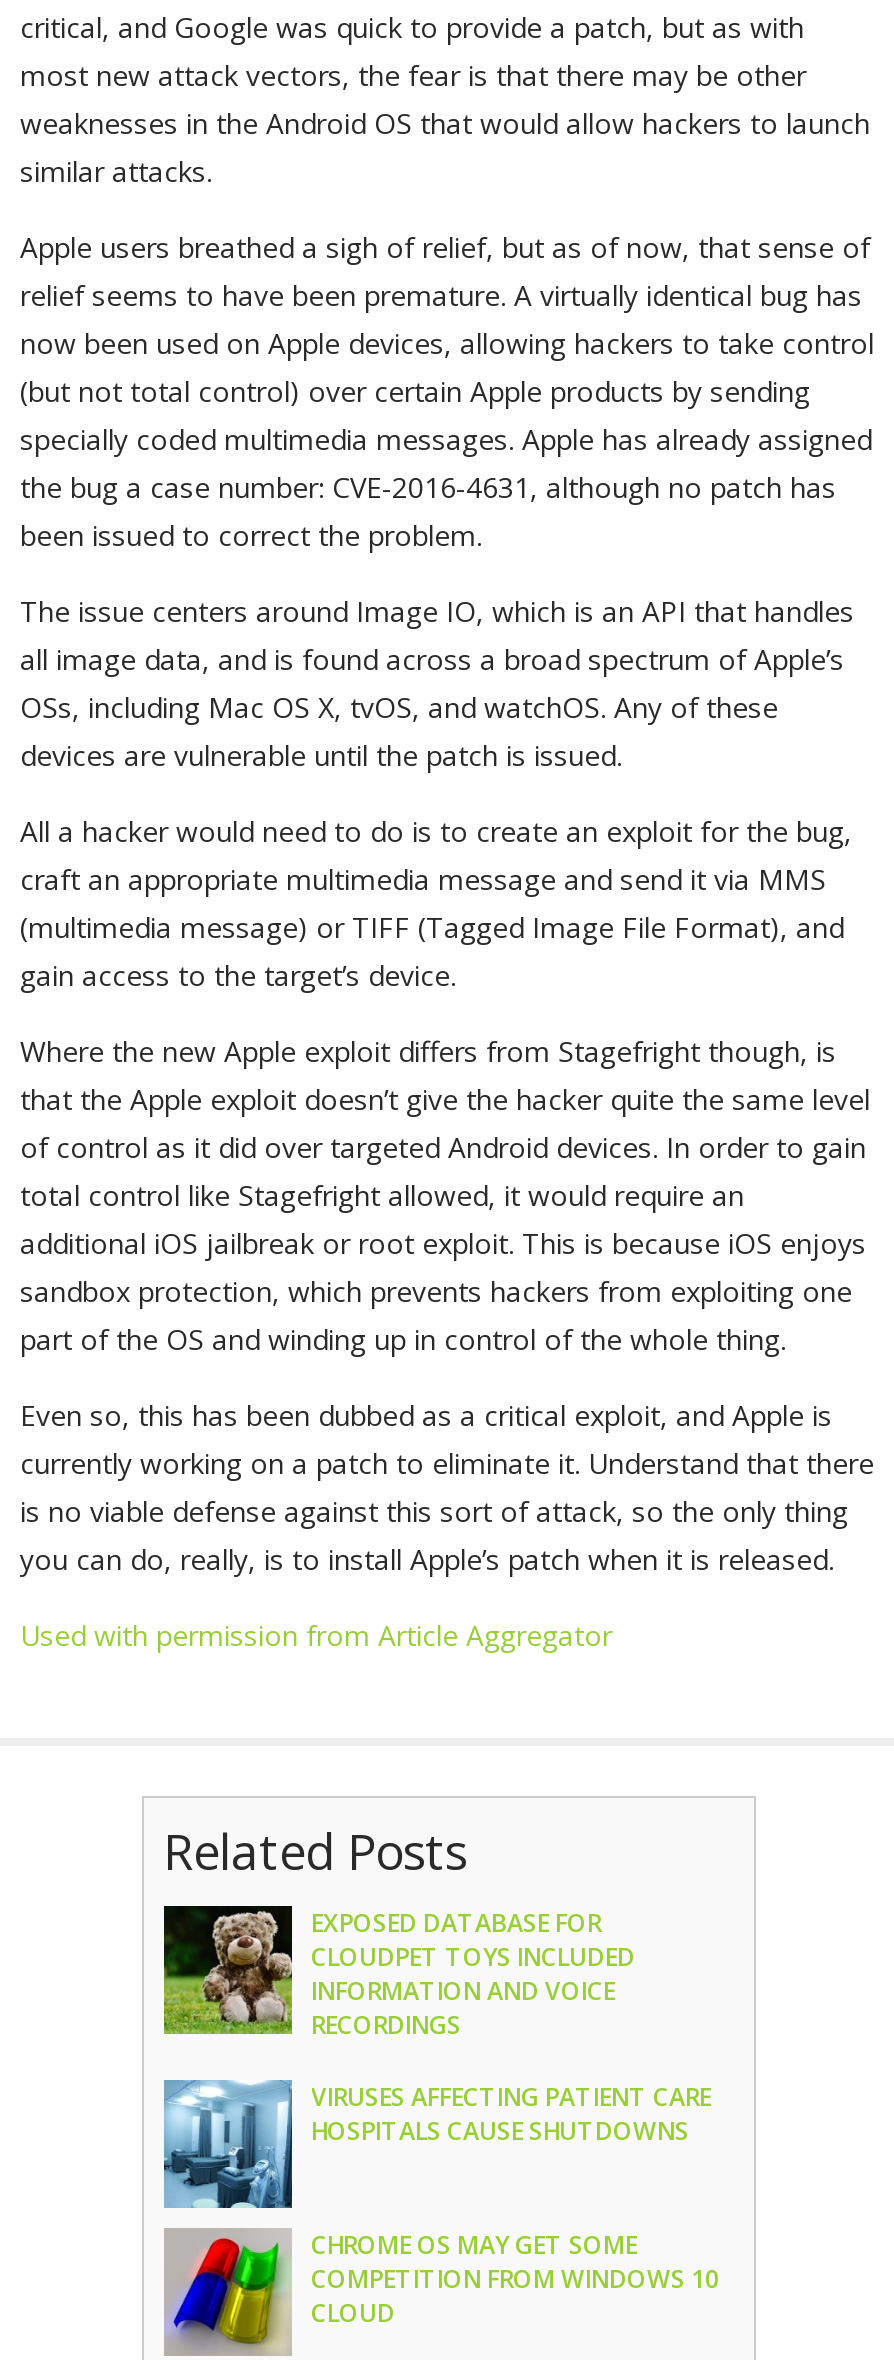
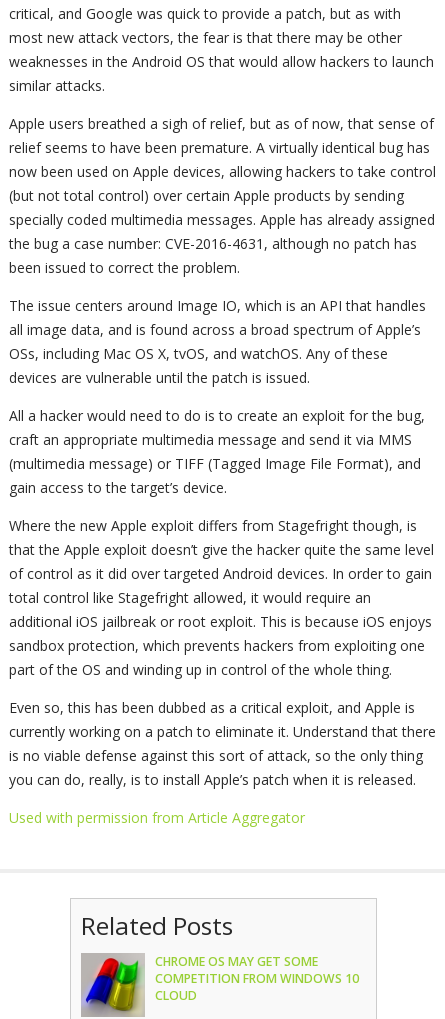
[162,1904,711,2147] [image] | EXPOSED DATABASE FOR | CLOUDPET TOYS INCLUDED | INFORMATION AND VOICE | RECORDINGS | VIRUSES AFFECTING PATIENT CARE | HOSPITALS CAUSE SHUTDOWNS -> none
[162,2078,294,2210] [image] -> none

